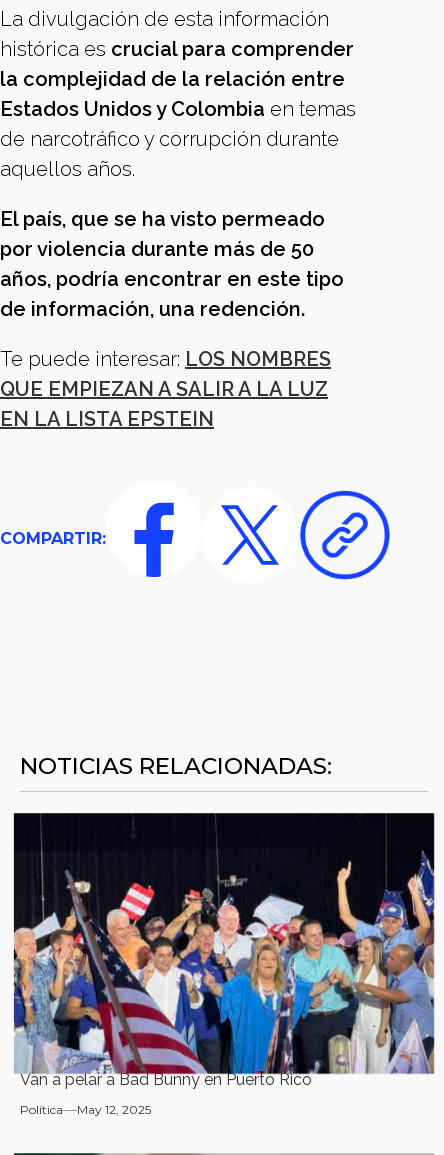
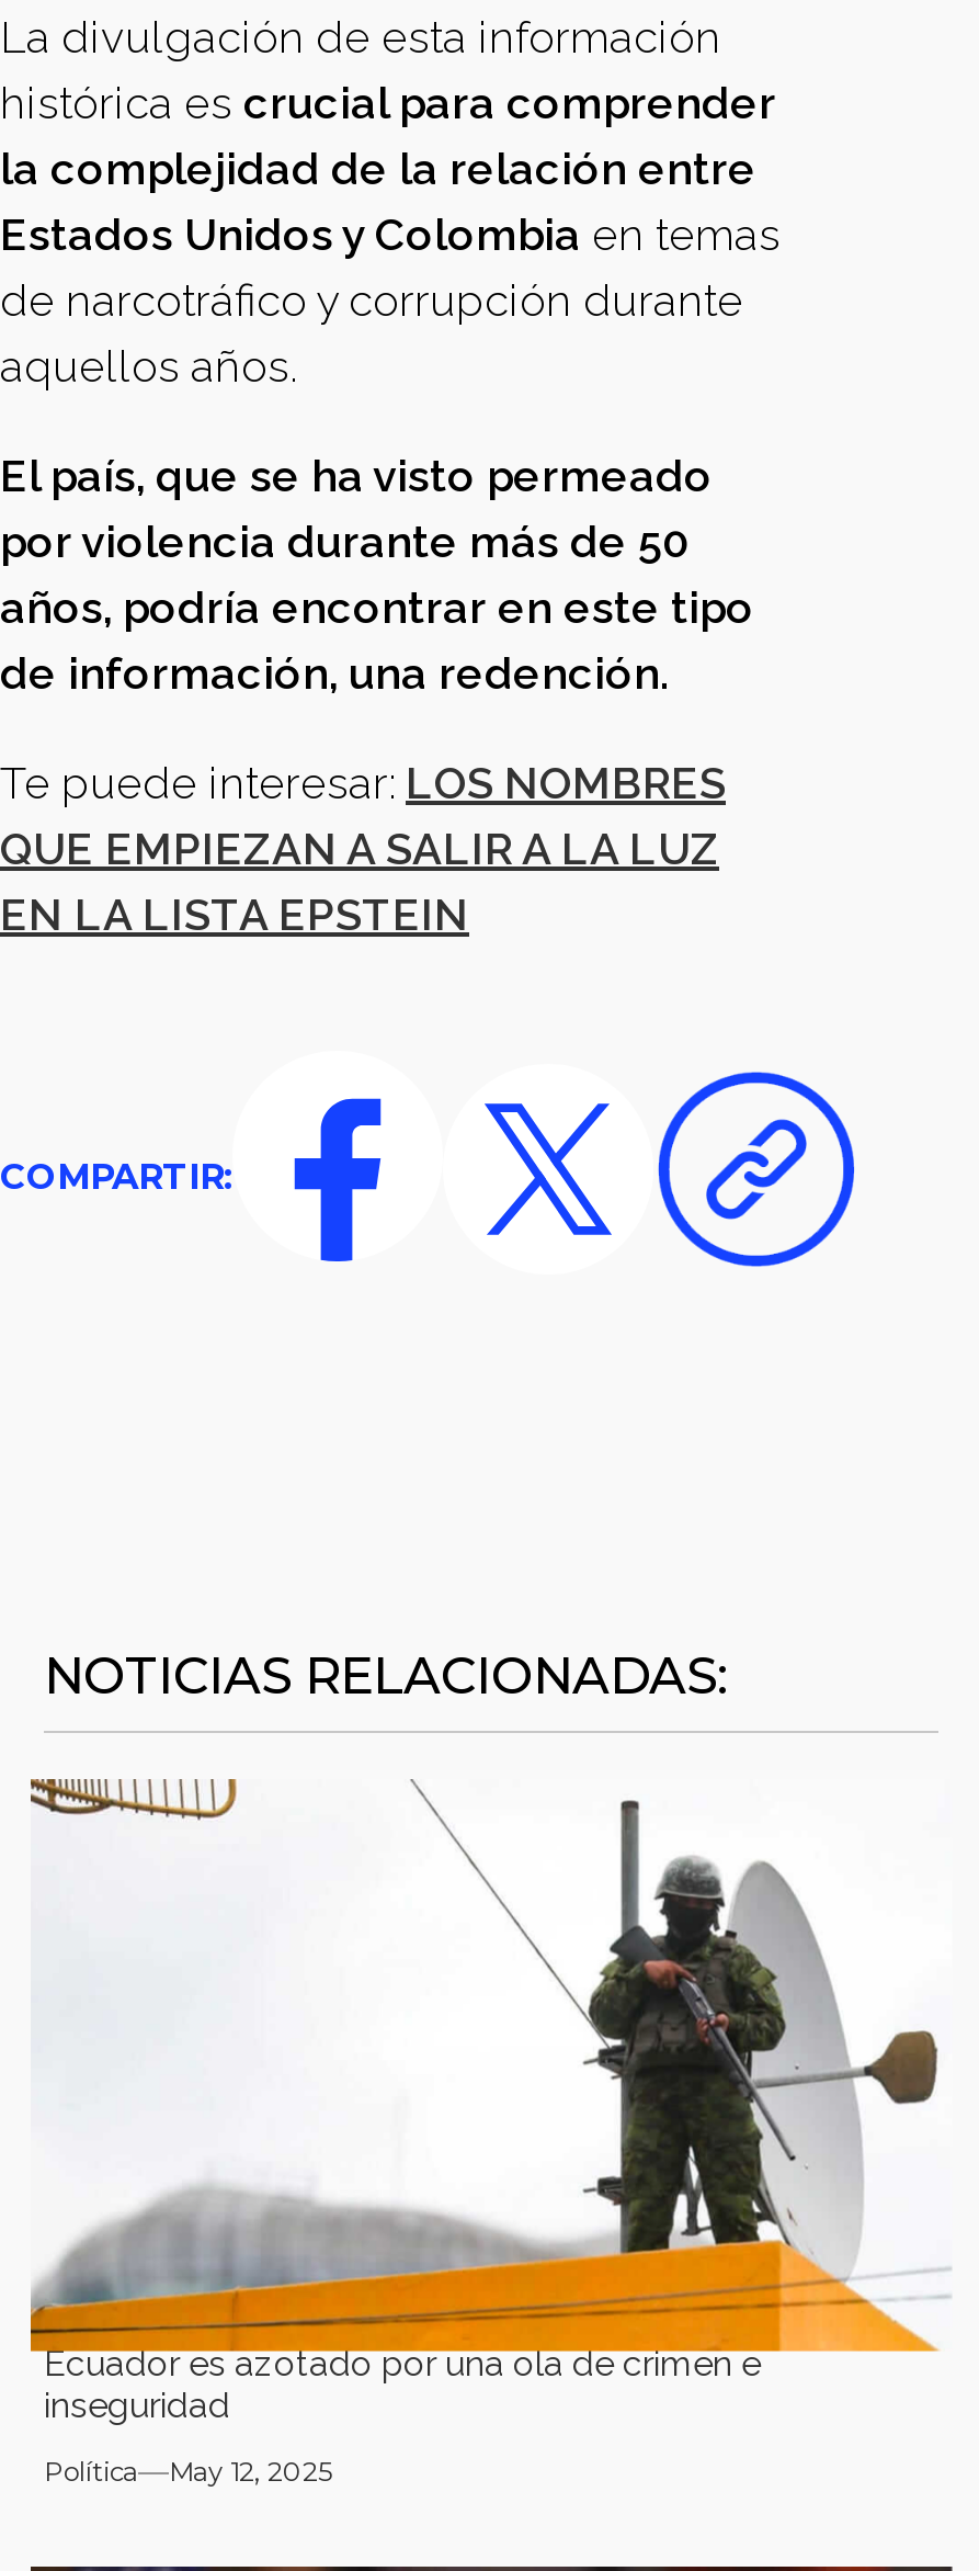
[13,812,435,1089] [image] | Van a pelar a Bad Bunny en Puerto Rico -> [29,1777,952,2427] [image] | Ecuador es azotado por una ola de crimen e | inseguridad

